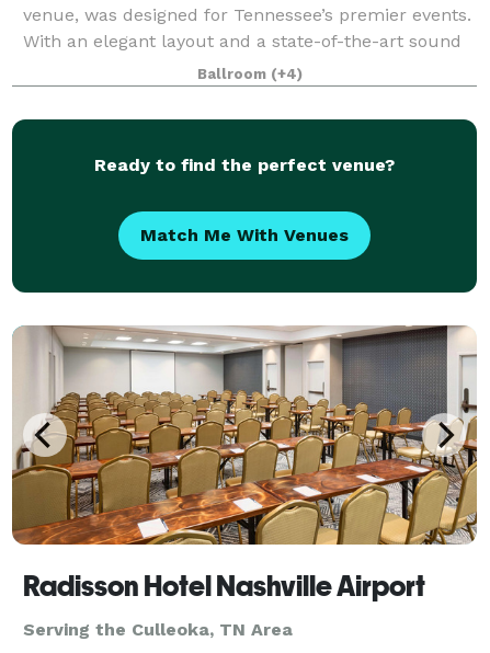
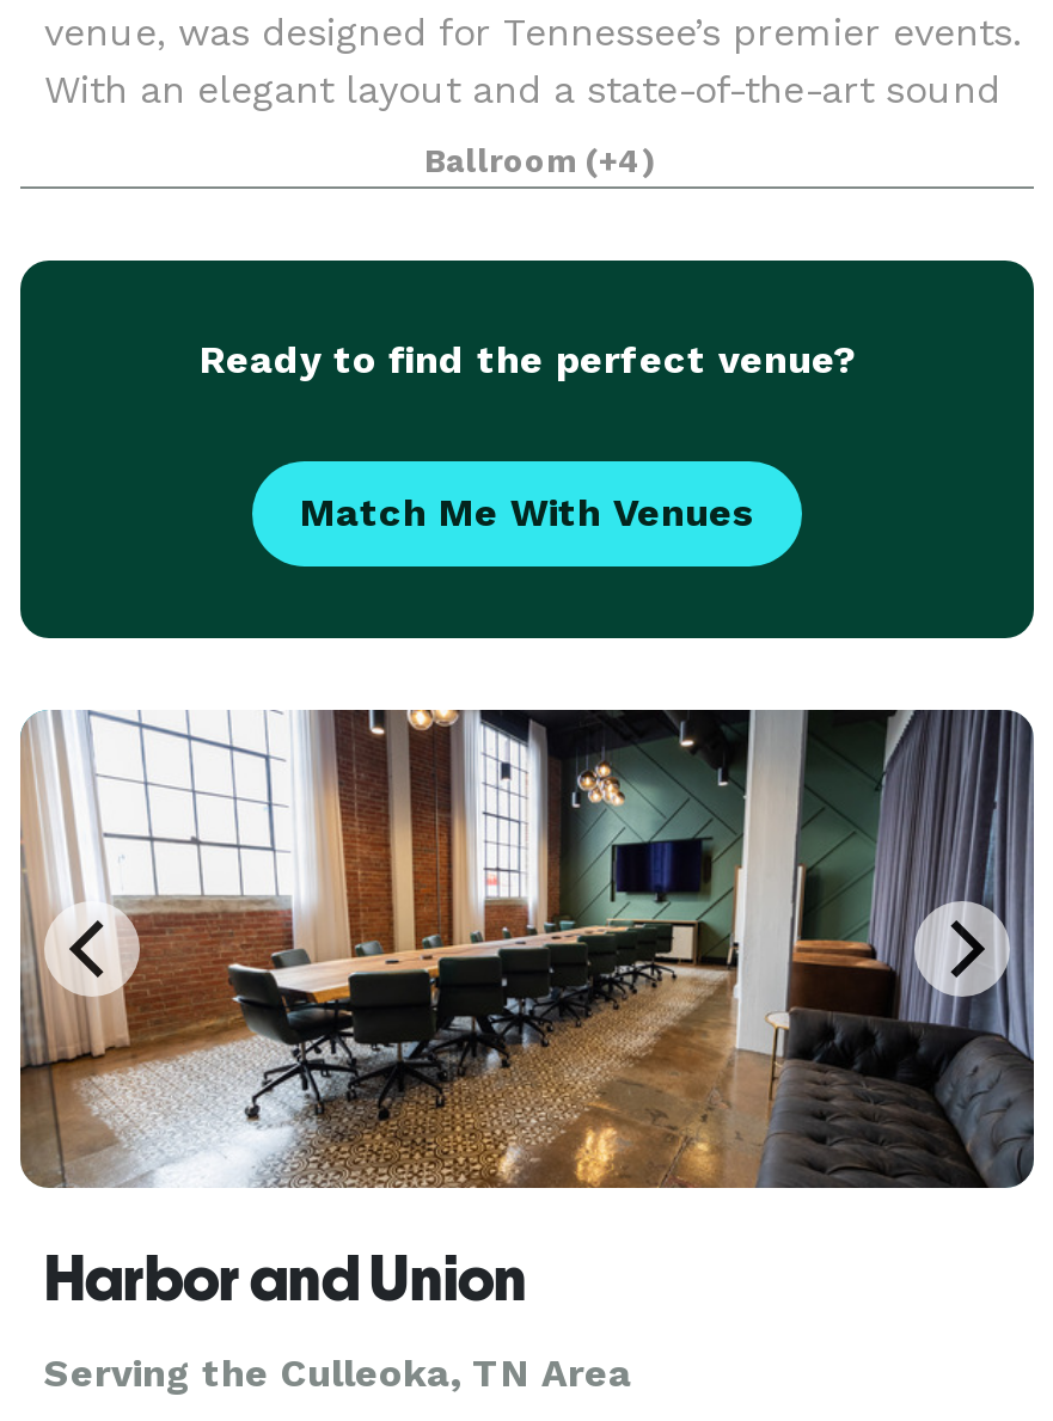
[12,324,478,602] [image] | Radisson Hotel Nashville Airport -> [20,708,1036,1314] [image] | Harbor and Union

